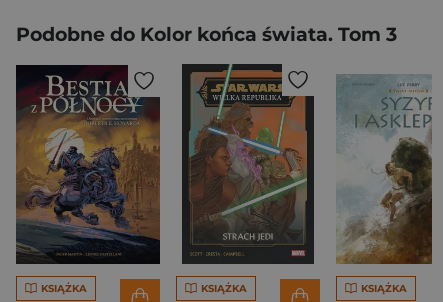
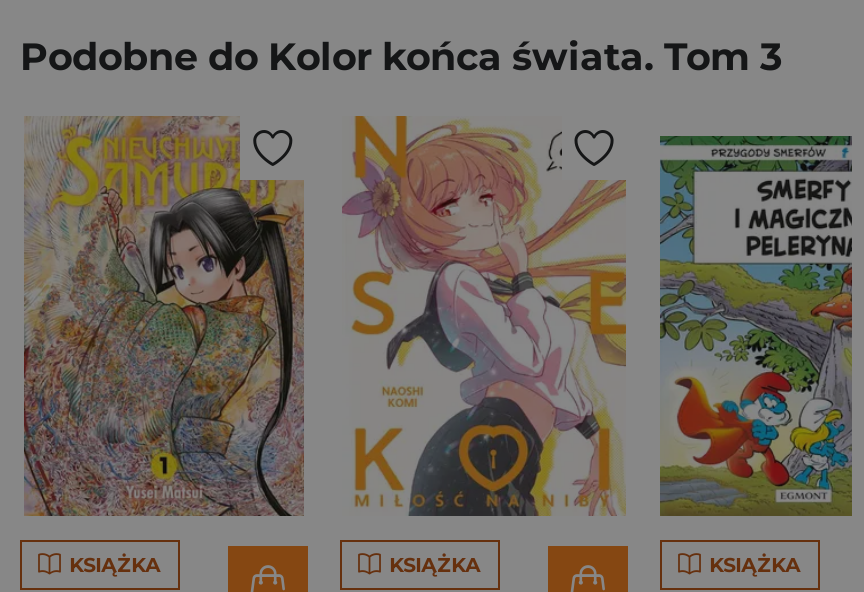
[15,64,161,265] [image] -> [20,114,308,518] [image]
[178,63,319,265] [image] -> [340,114,628,518] [image]
[336,74,433,264] [image] -> [658,134,854,518] [image]

